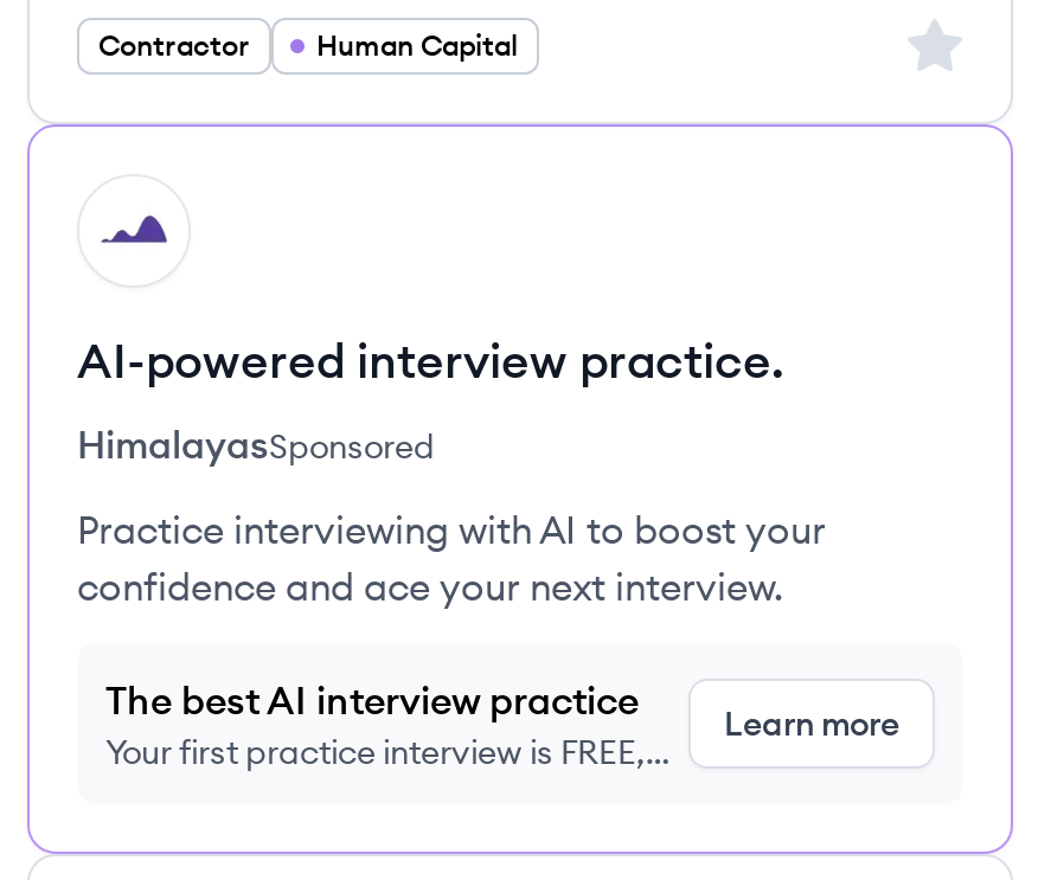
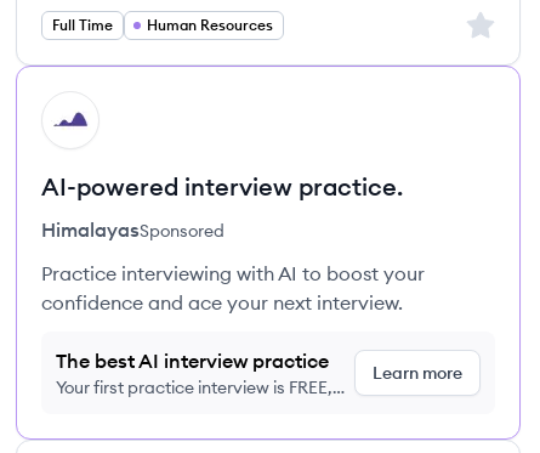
[98,27,518,63] Contractor | Human Capital -> [52,16,273,34] Full Time | Human Resources

